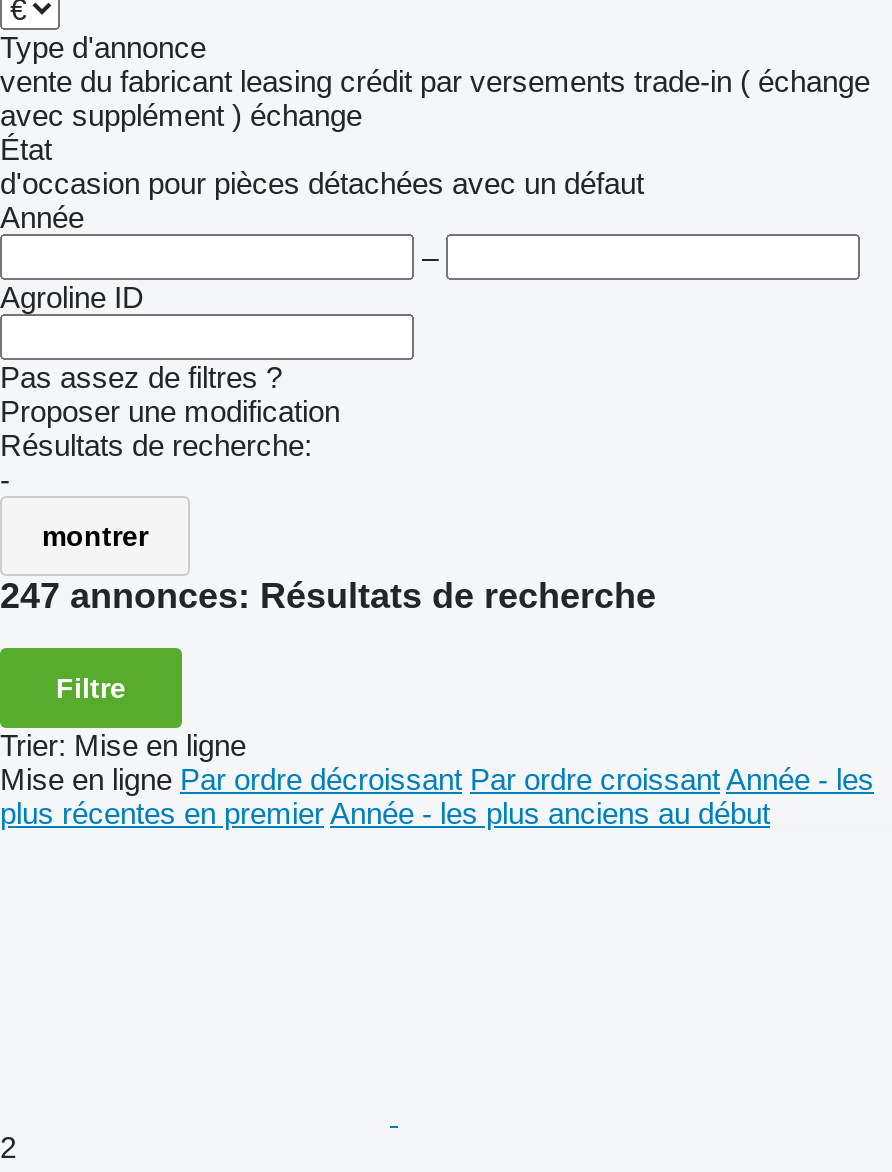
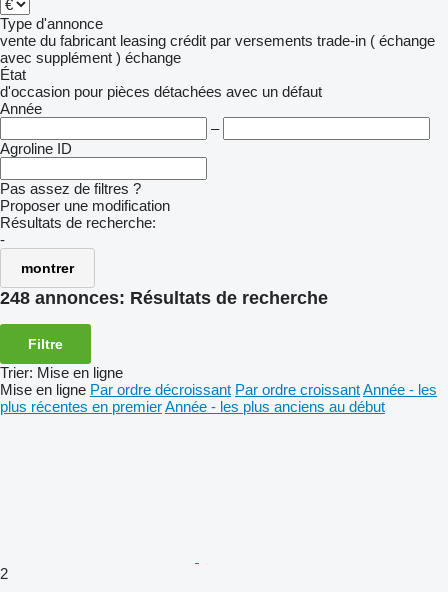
[0,576,656,616] 247 annonces: Résultats de recherche -> [0,288,328,308] 248 annonces: Résultats de recherche

